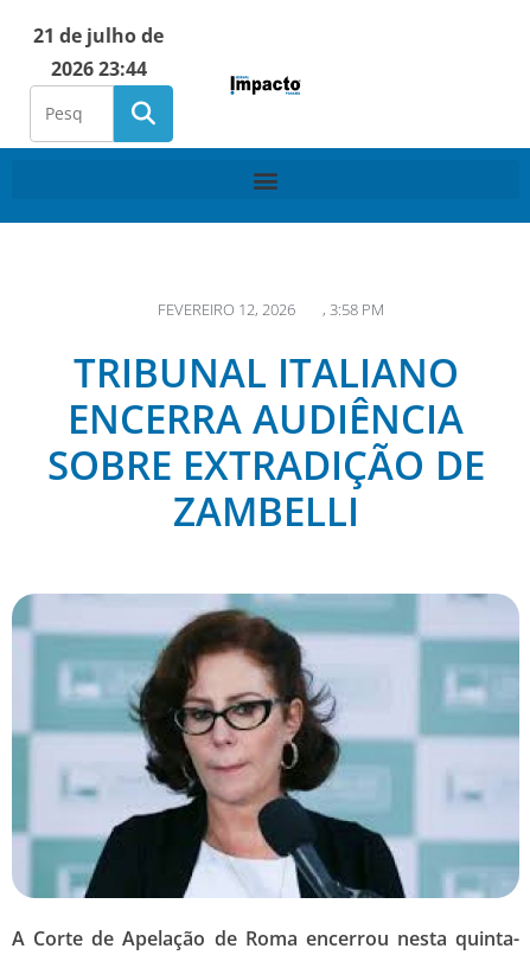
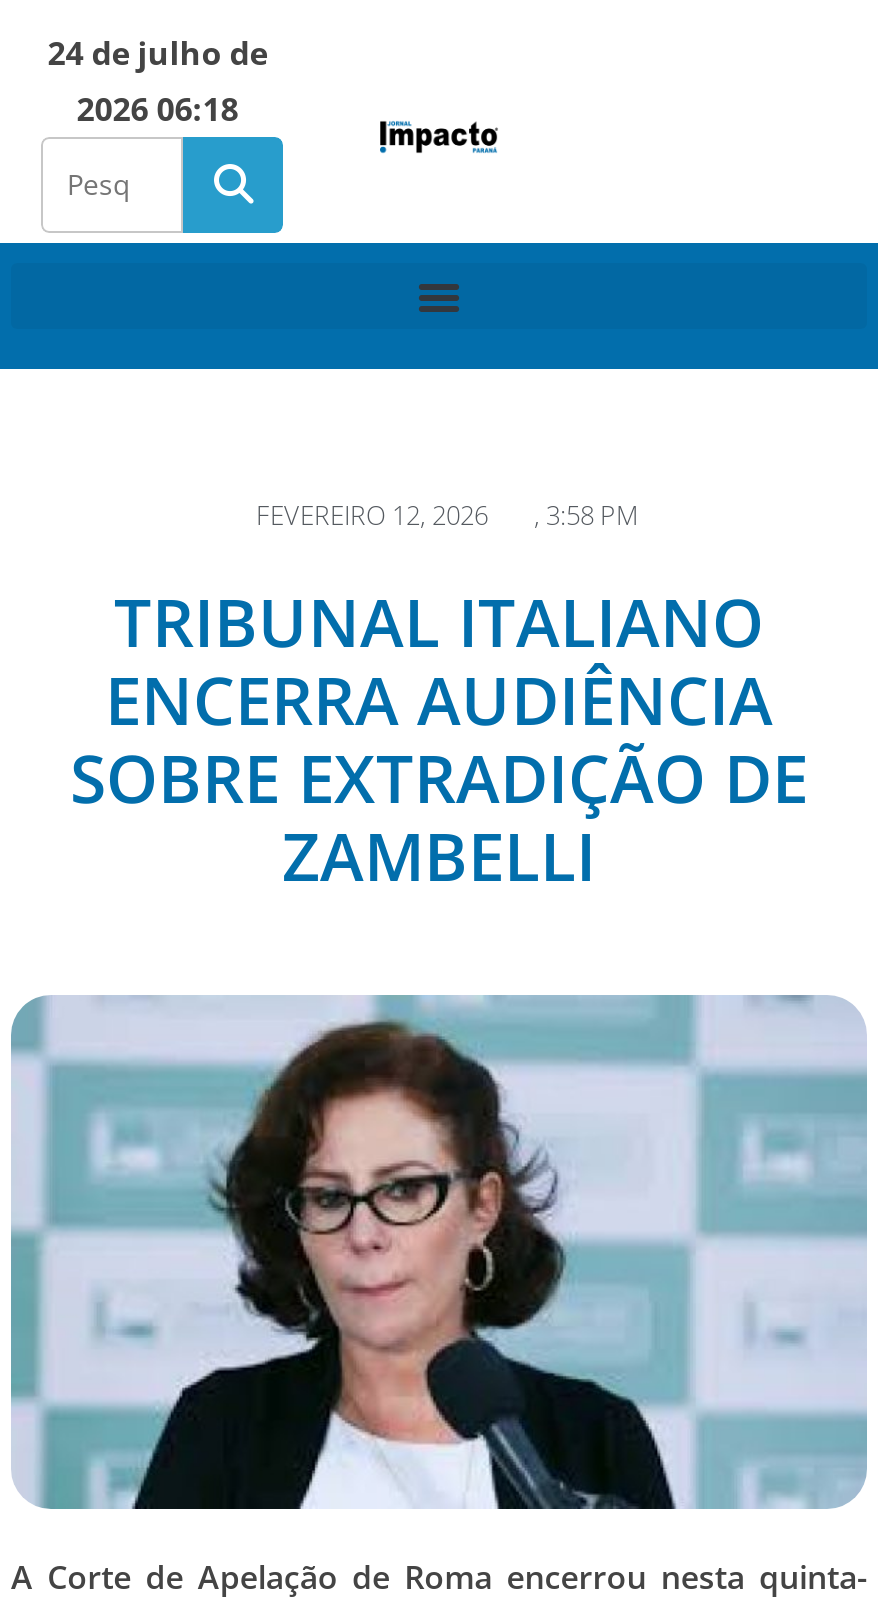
[33,23,164,49] 21 de julho de -> [47,31,267,75] 24 de julho de
[51,56,147,82] 2026 23:44 -> [76,87,238,131] 2026 06:18

